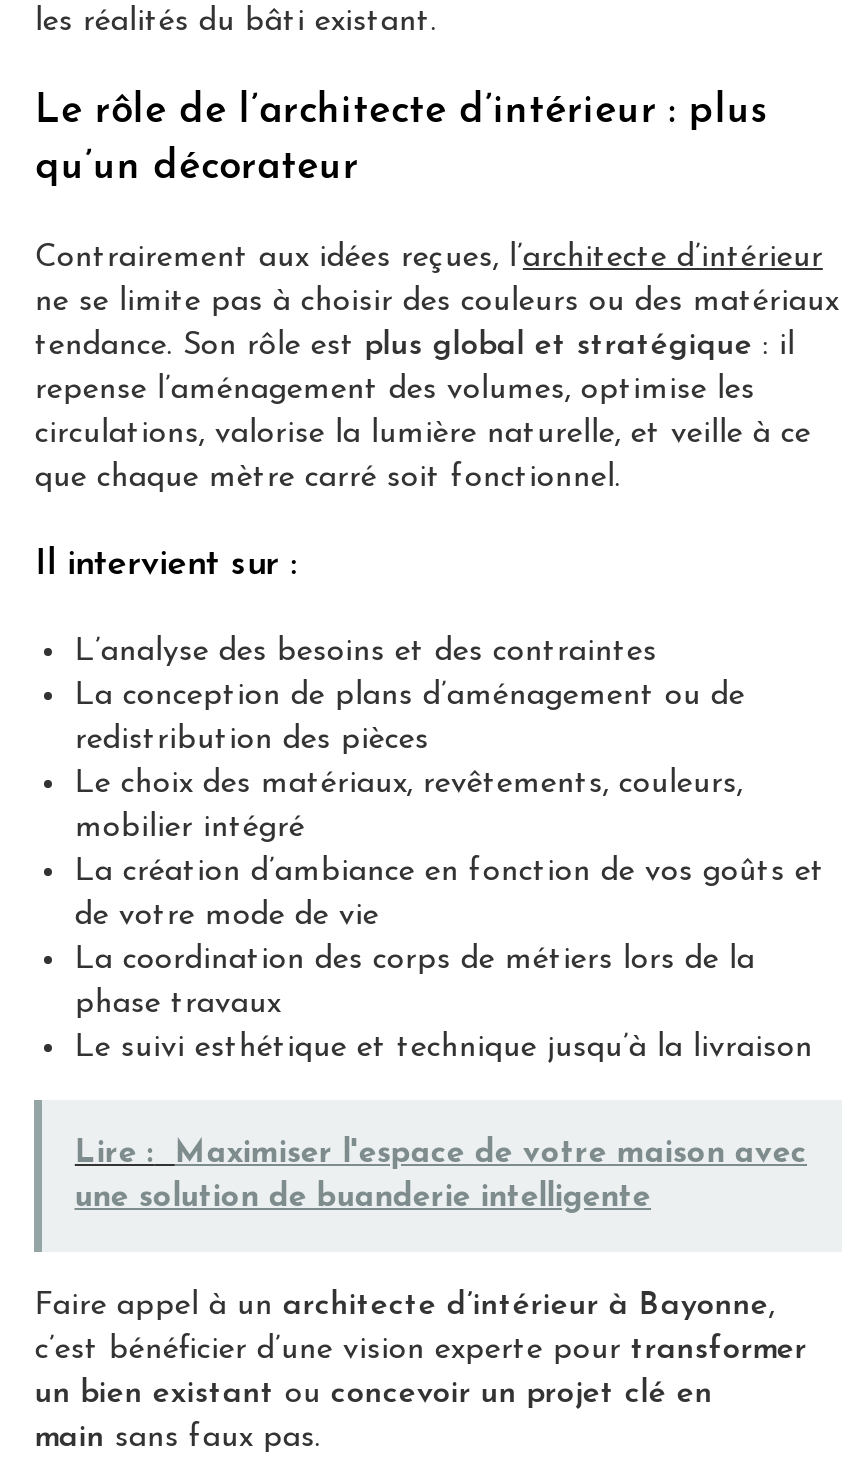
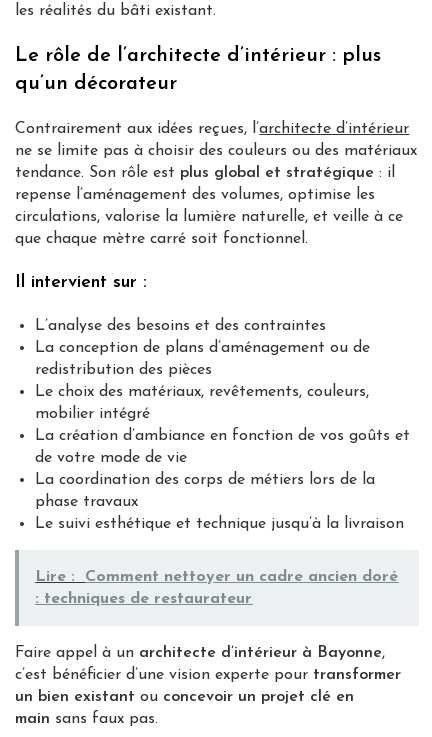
[75,1138,807,1214] Maximiser l'espace de votre maison avec | une solution de buanderie intelligente -> [35,569,398,607] Comment nettoyer un cadre ancien doré | : techniques de restaurateur

